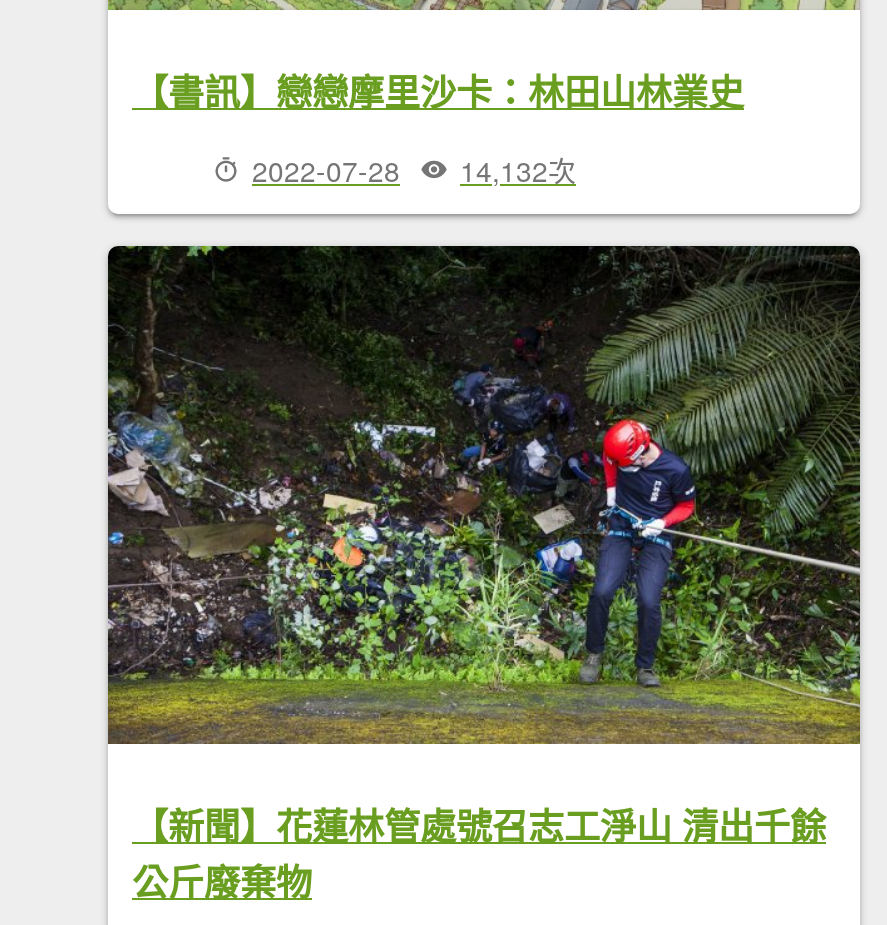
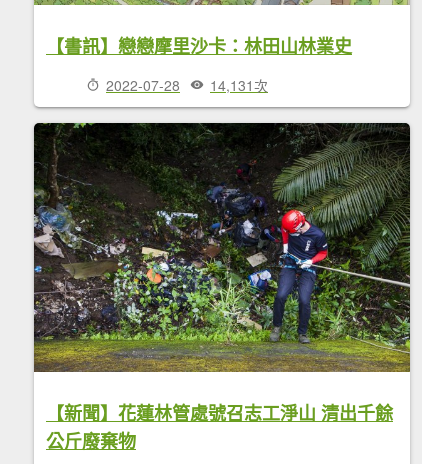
[252,150,576,190] 2022-07-28 14,132次 -> [106,75,268,95] 2022-07-28 14,131次

